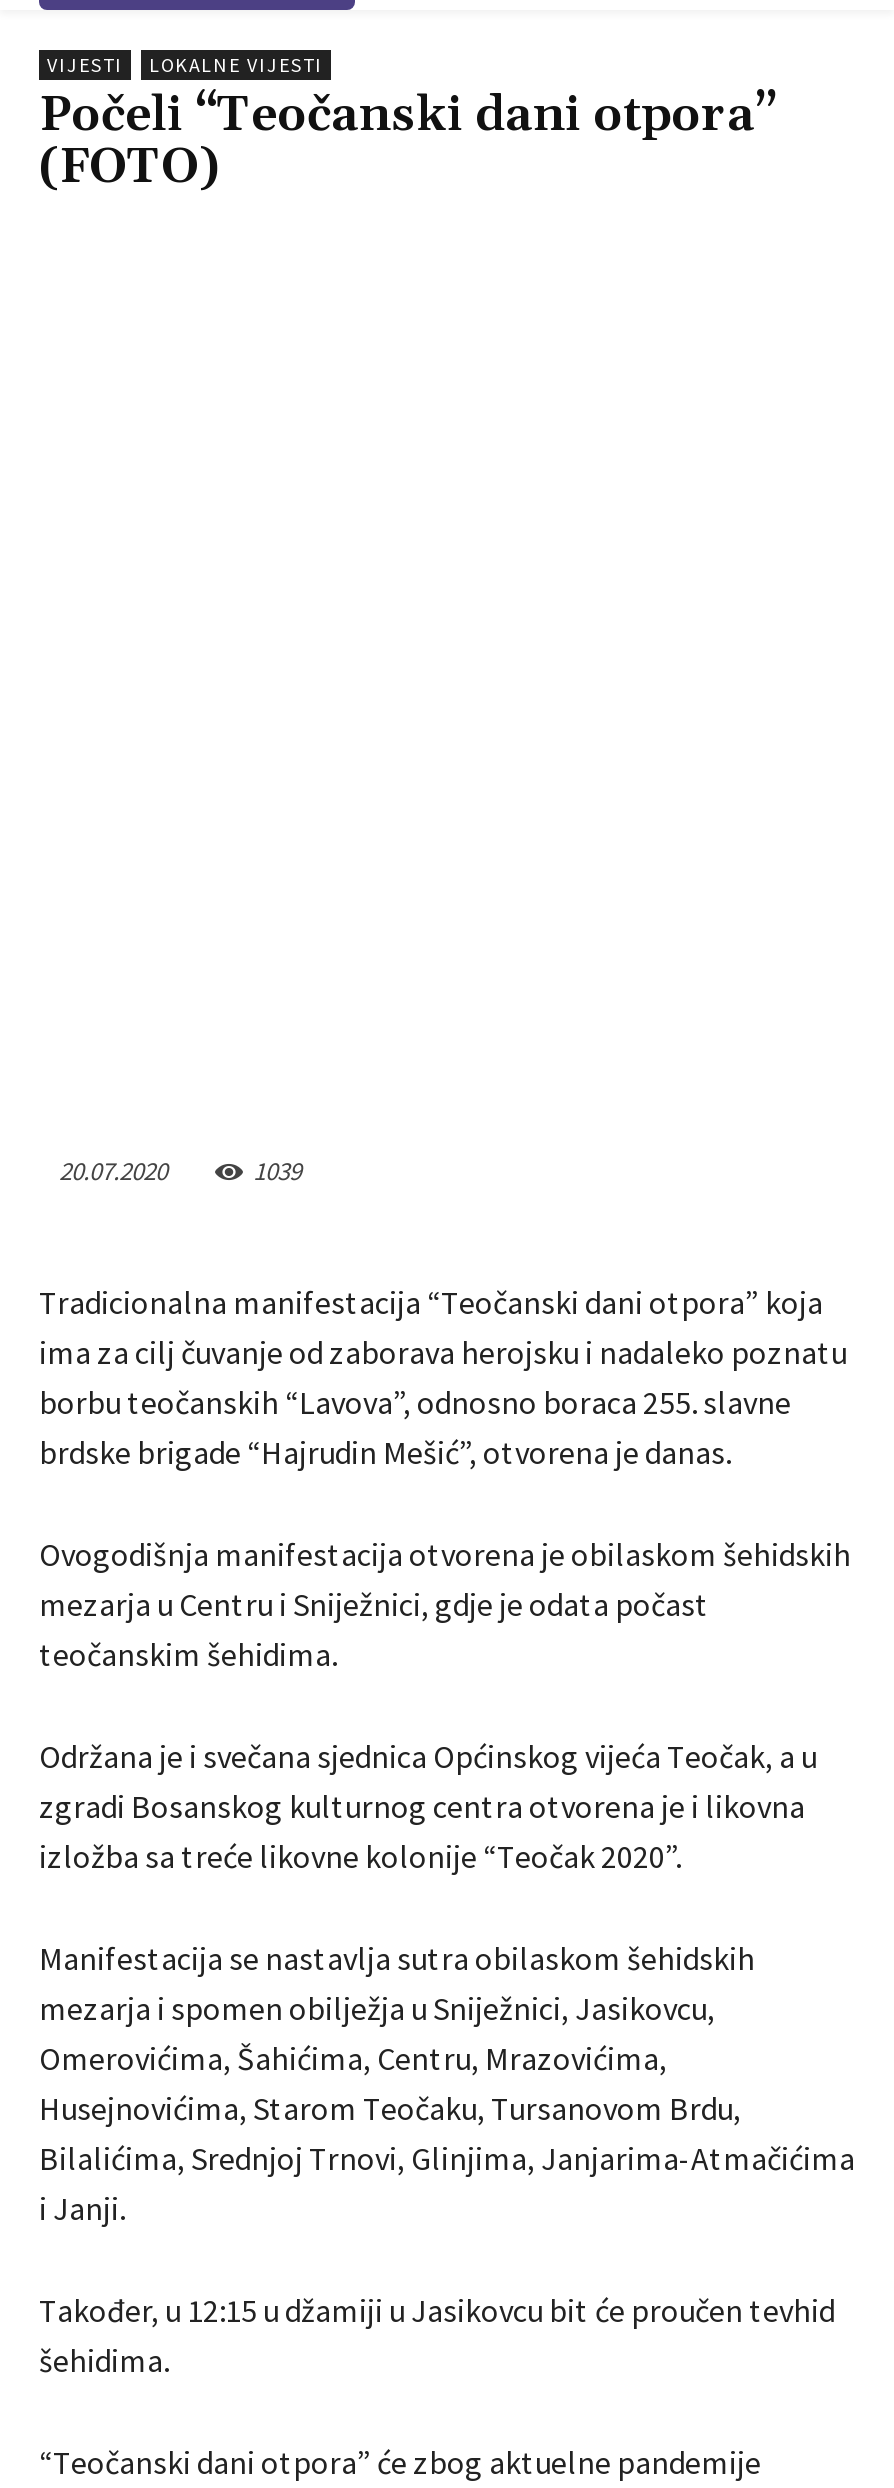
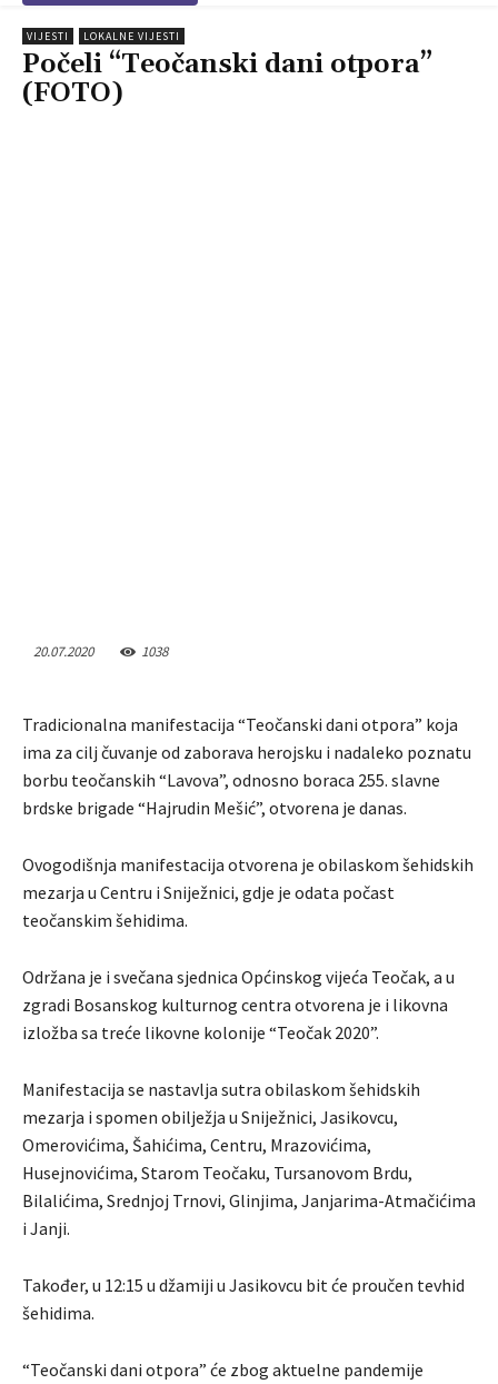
[253,1154,301,1188] 1039 -> [141,642,168,661] 1038

